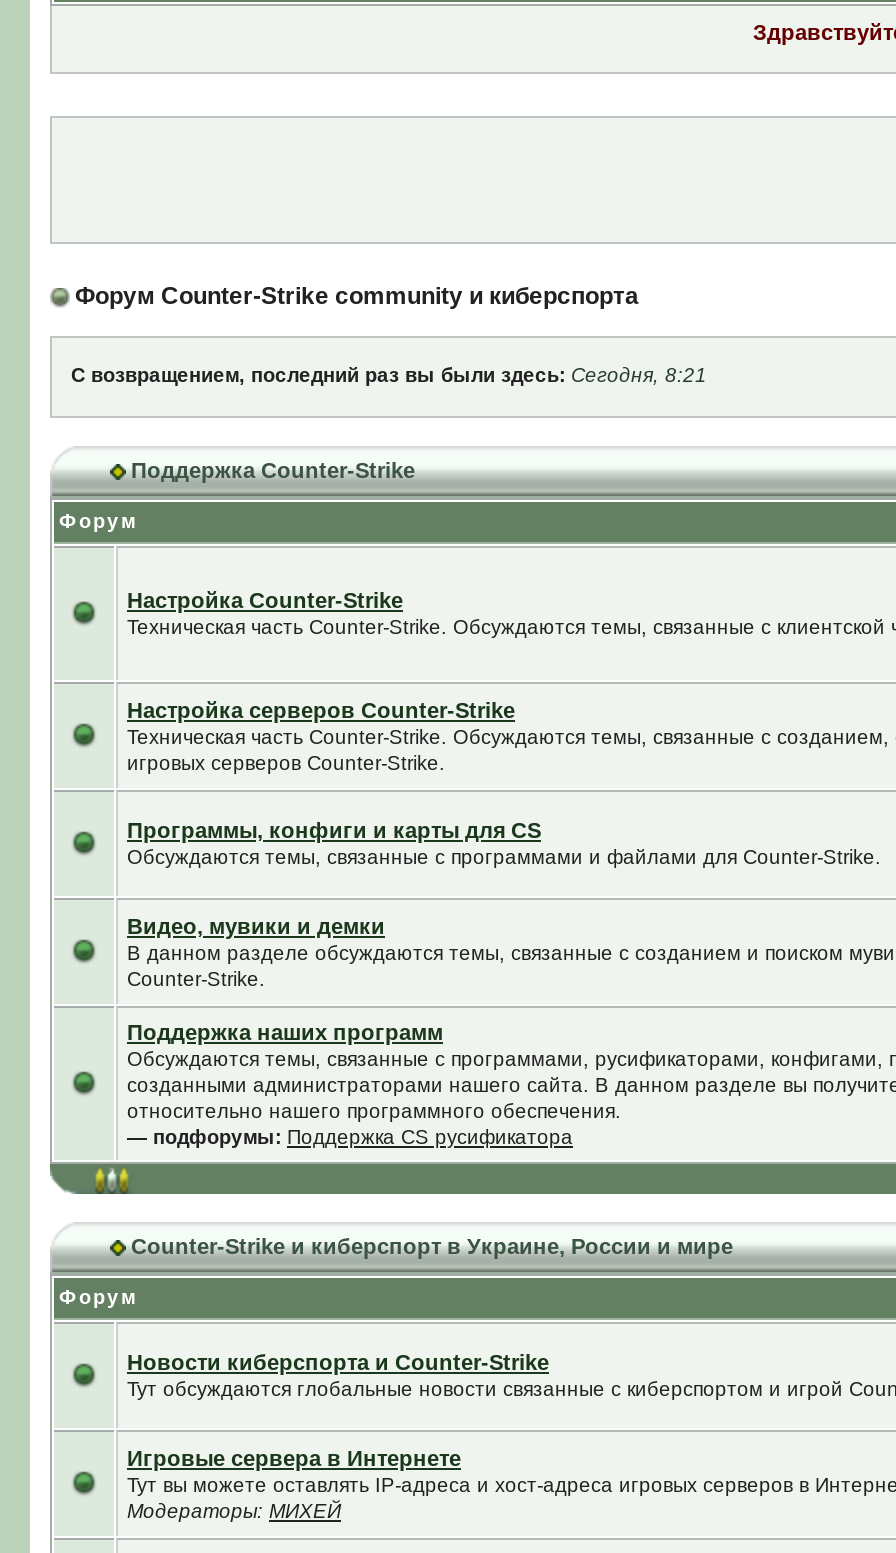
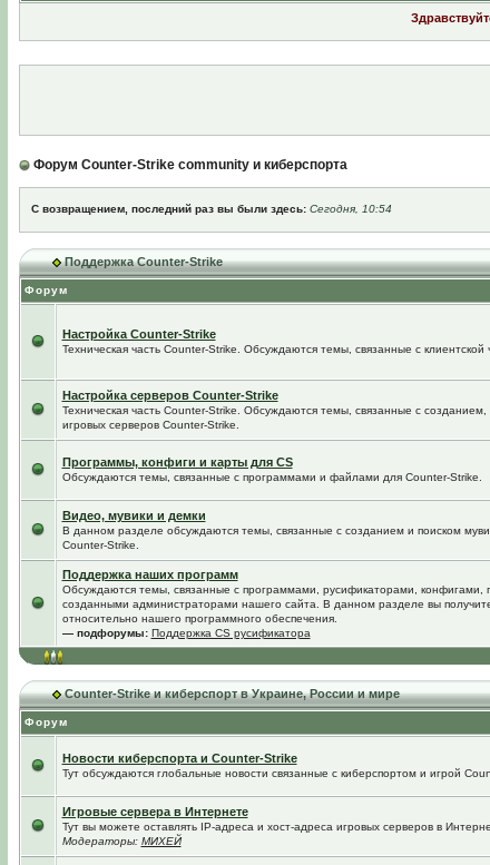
[71,364,707,386] С возвращением, последний раз вы были здесь: Сегодня, 8:21 -> [31,203,391,215] С возвращением, последний раз вы были здесь: Сегодня, 10:54

